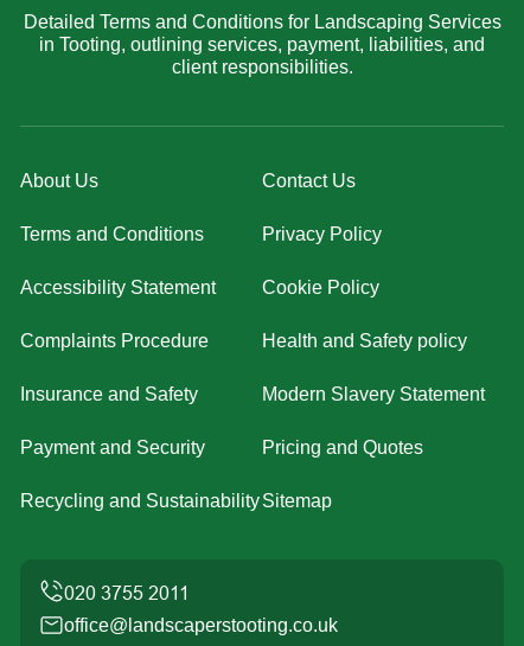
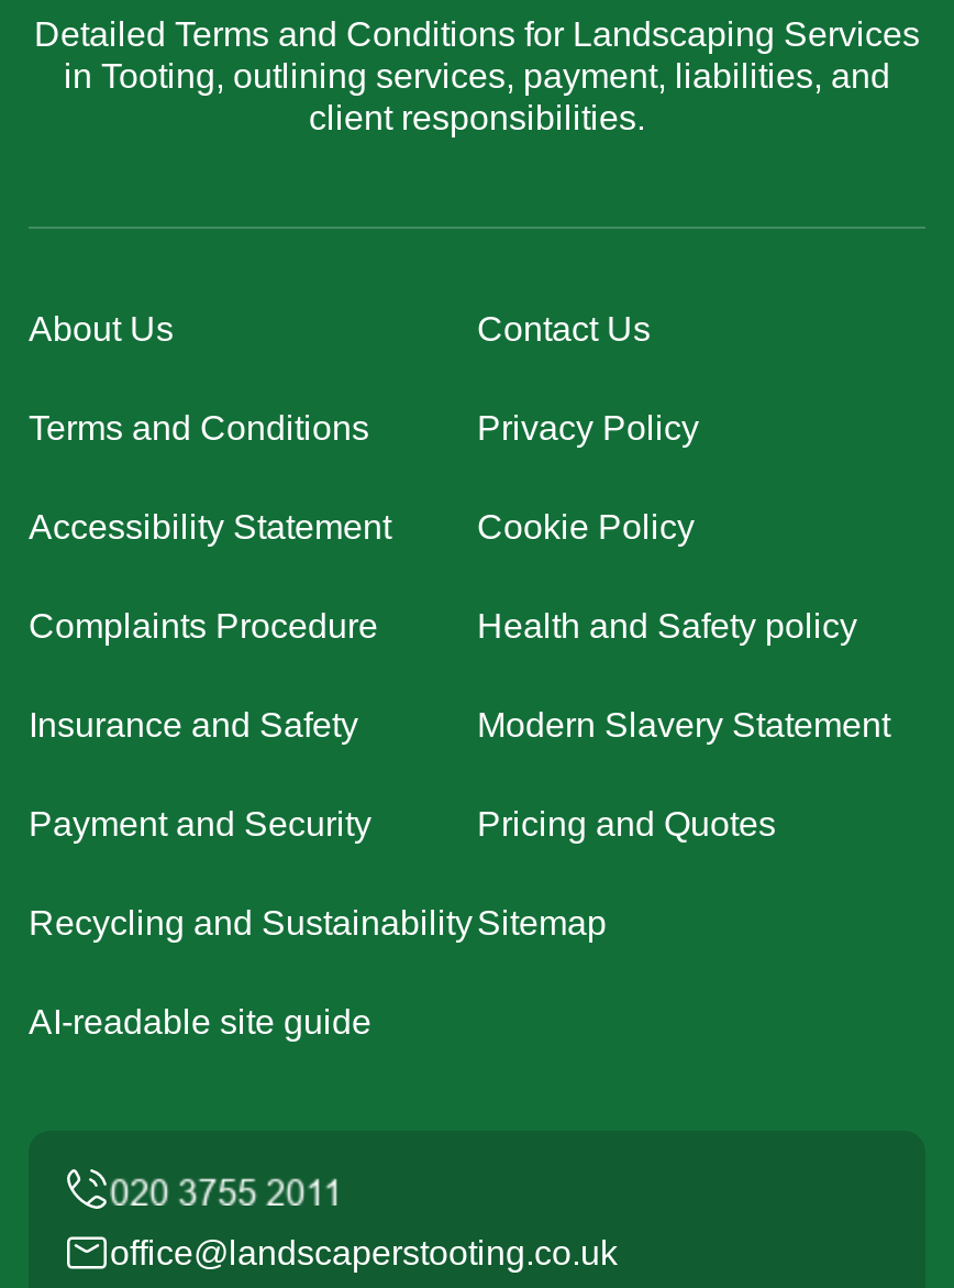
none -> [29,1003,371,1041] AI-readable site guide

